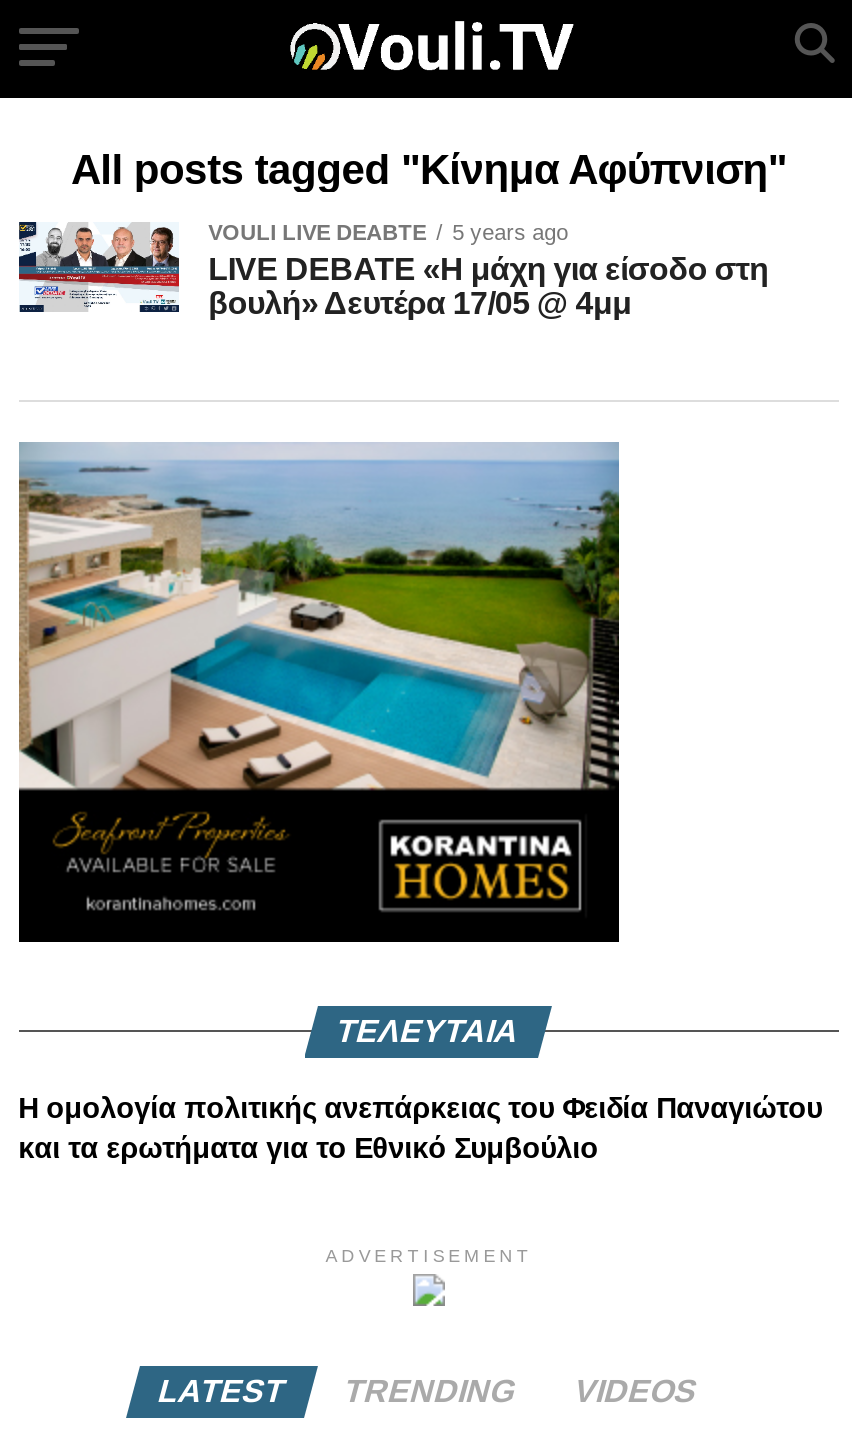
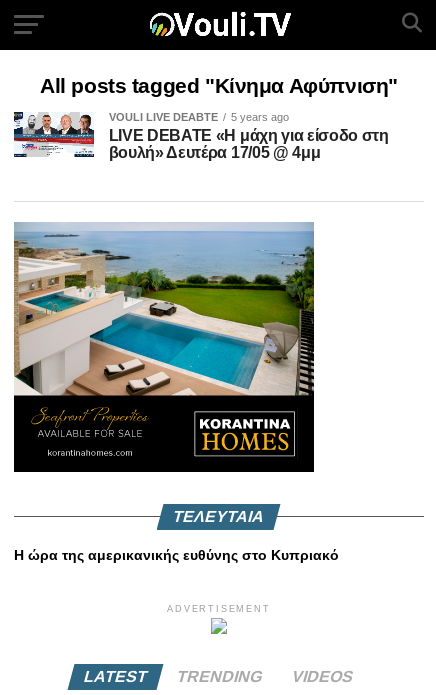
[18,1092,822,1164] Η ομολογία πολιτικής ανεπάρκειας του Φειδία Παναγιώτου | και τα ερωτήματα για το Εθνικό Συμβούλιο -> [14,547,339,563] Η ώρα της αμερικανικής ευθύνης στο Κυπριακό

